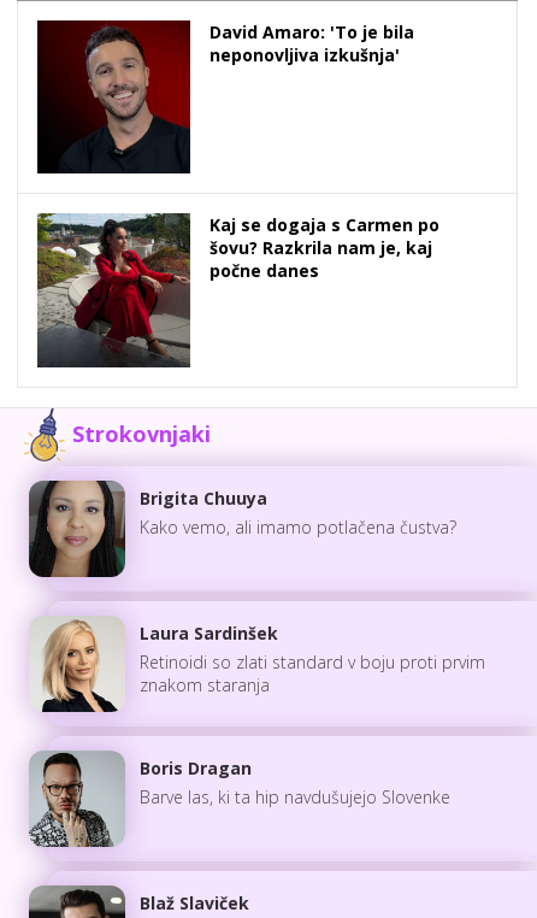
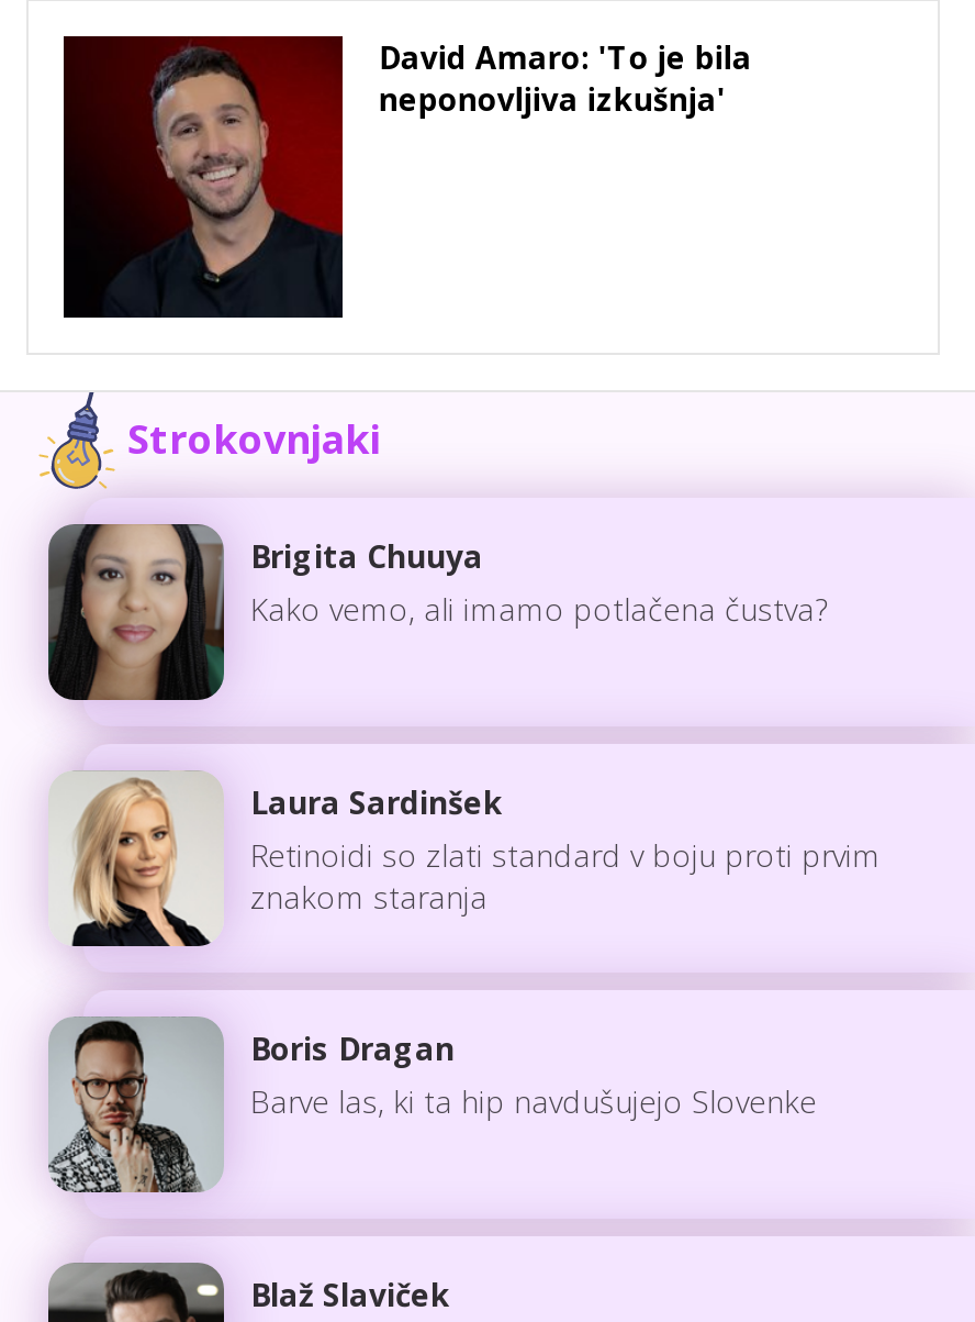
[36,212,440,367] [image] | Kaj se dogaja s Carmen po | šovu? Razkrila nam je, kaj | počne danes -> none

